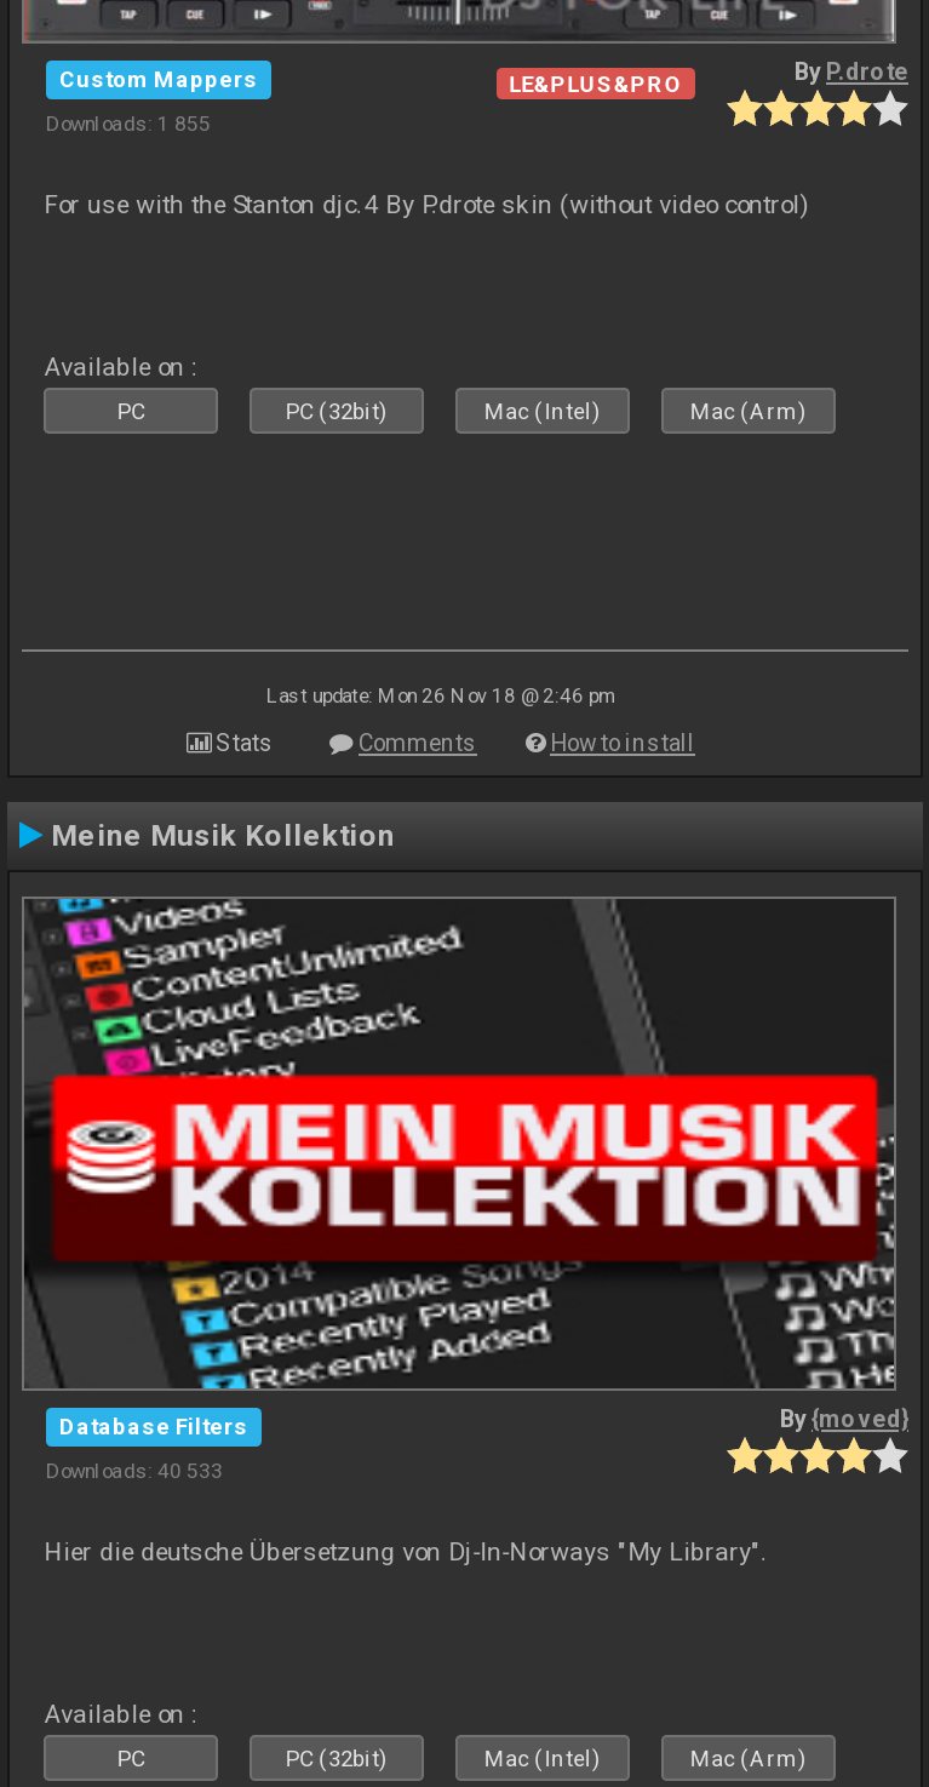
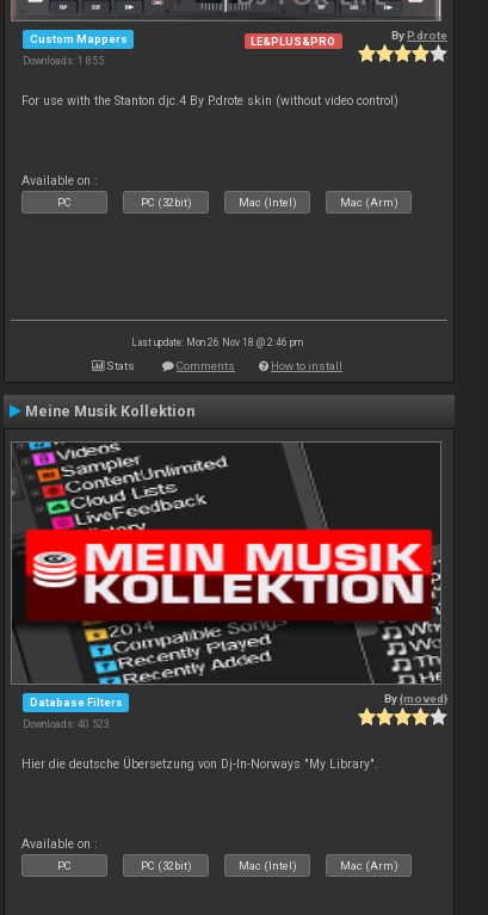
[46,1458,223,1482] Downloads: 40 533 -> [23,718,110,730] Downloads: 40 523

